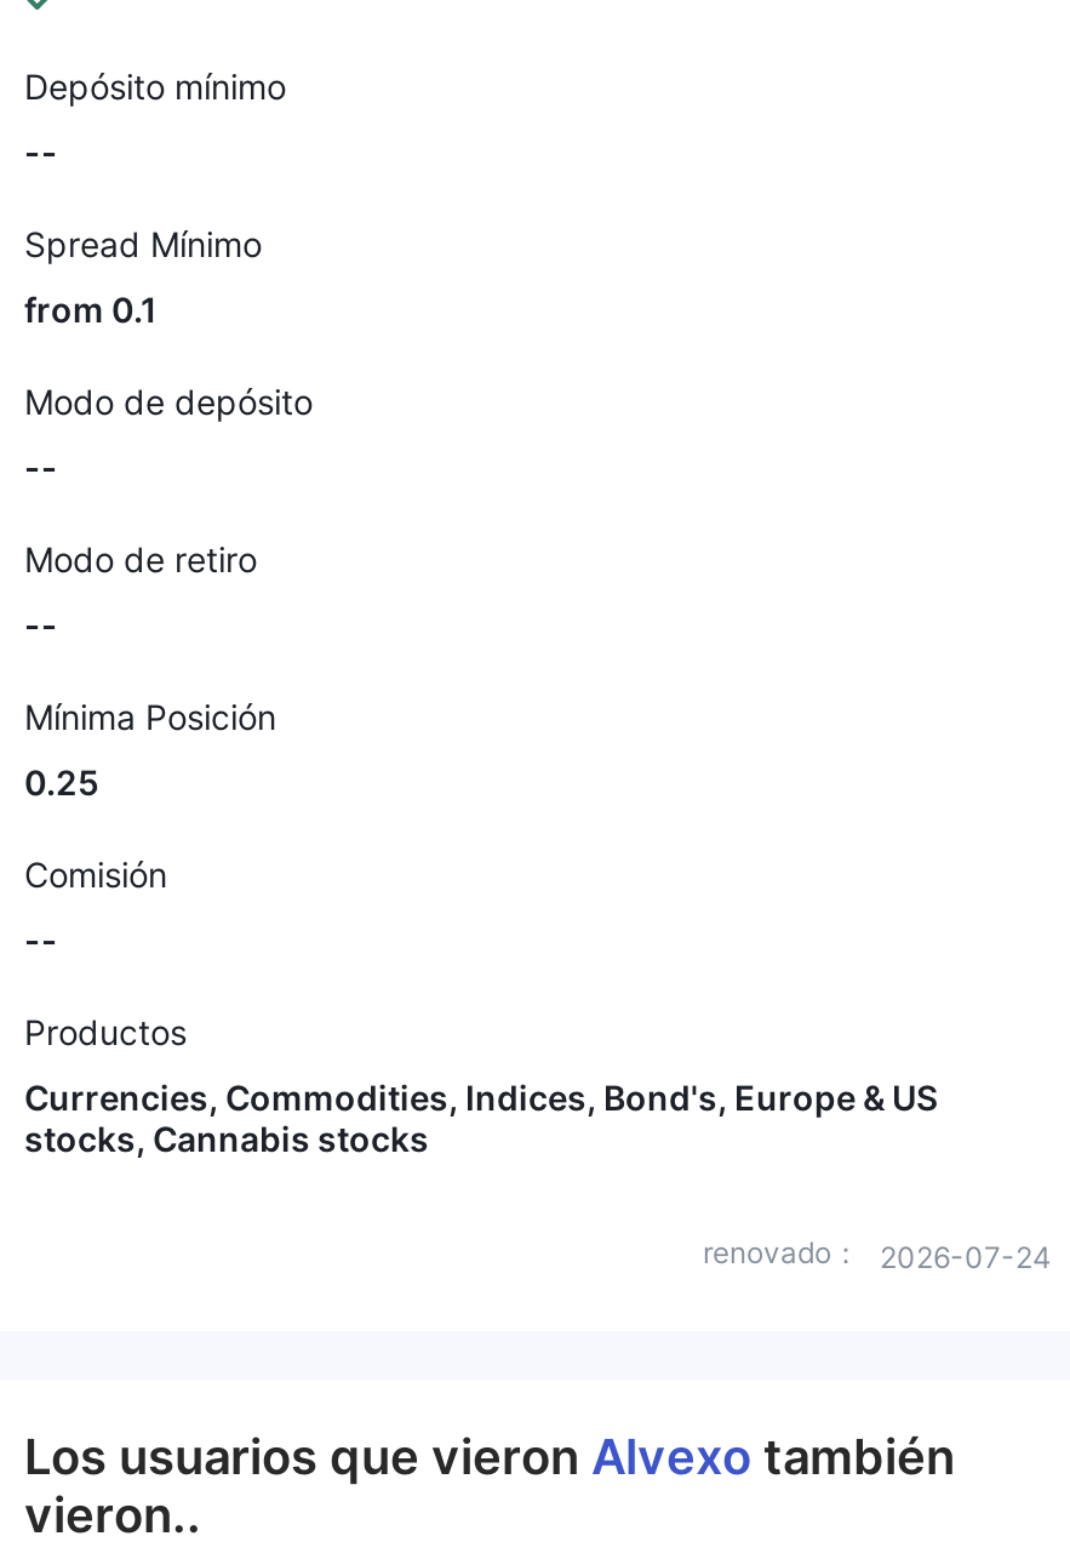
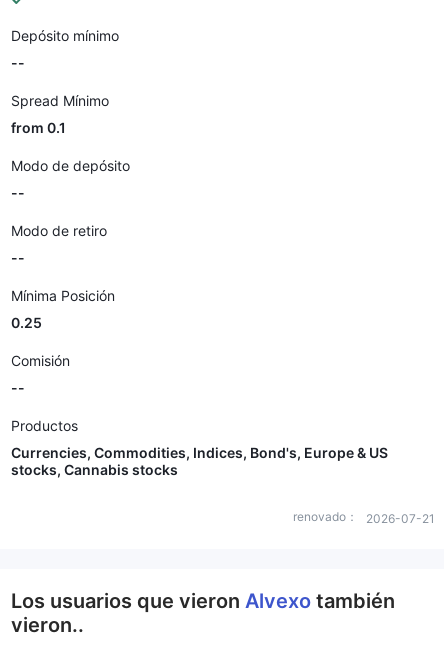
[703,1234,1052,1275] renovado： 2026-07-24 -> [293,509,435,526] renovado： 2026-07-21

